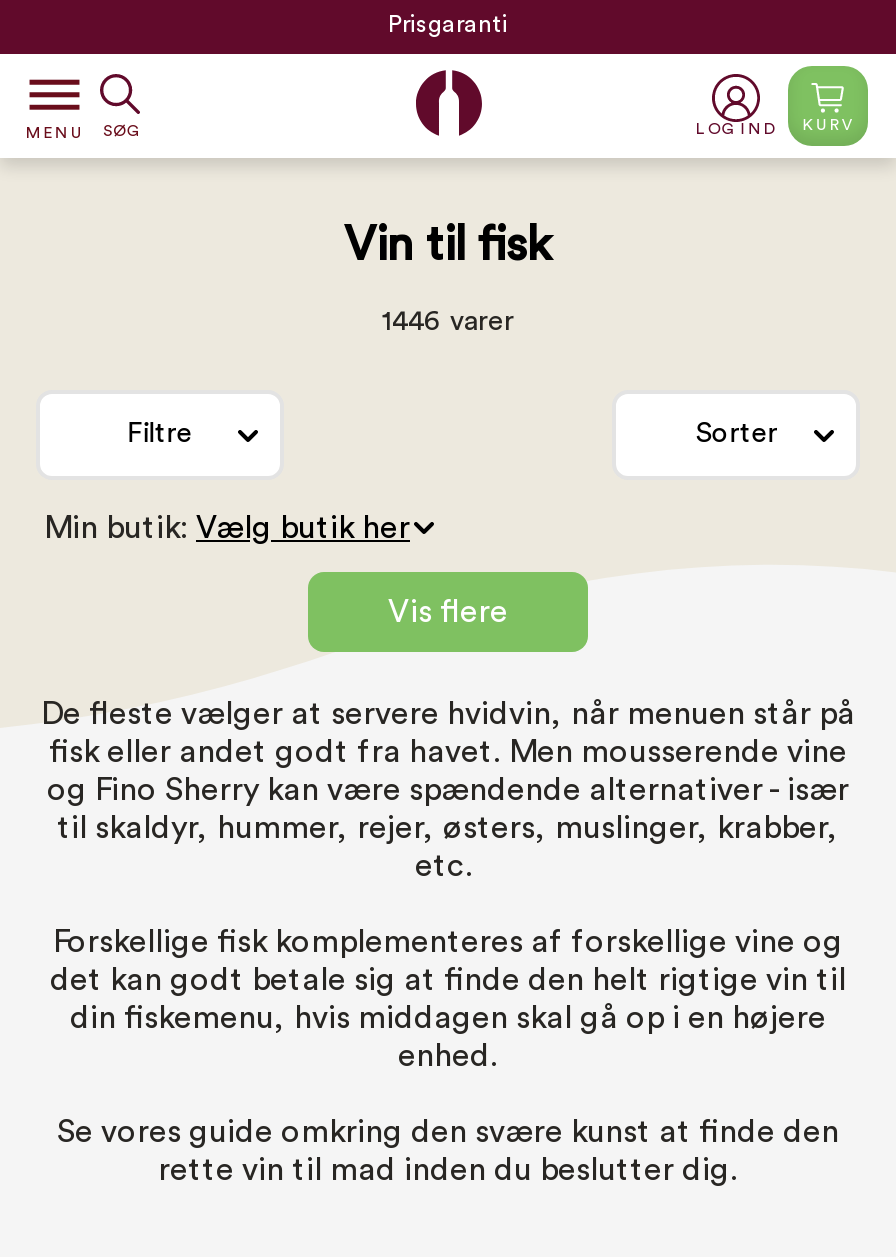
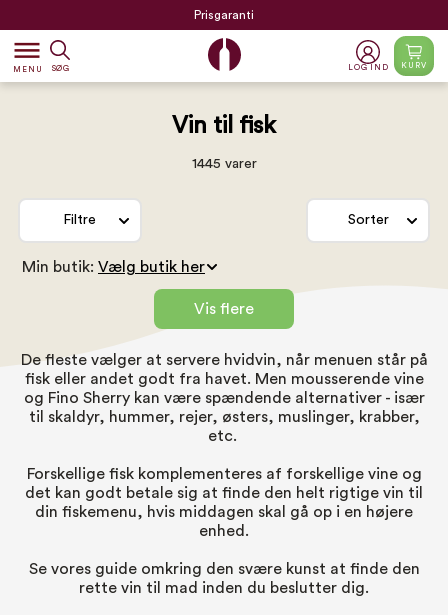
[382,308,514,336] 1446 varer -> [191,157,256,171] 1445 varer

